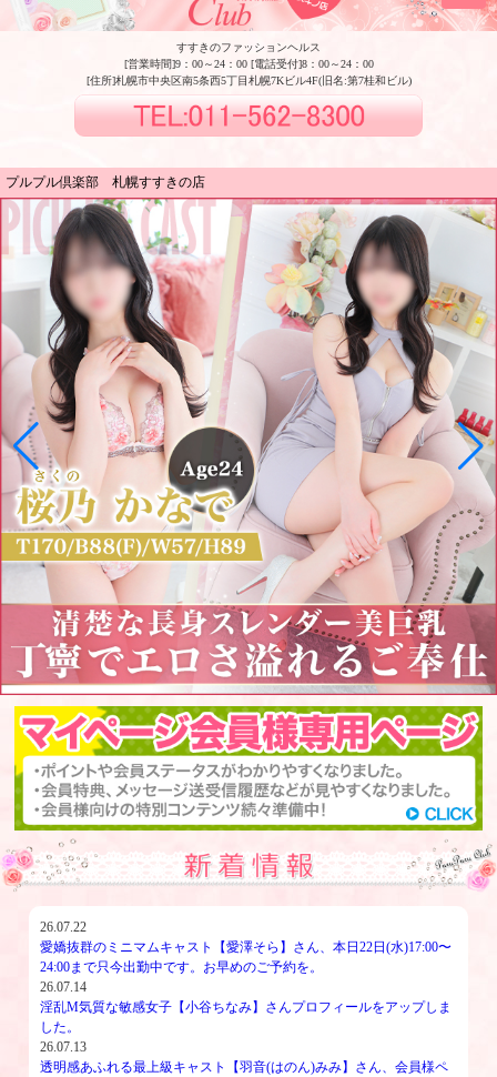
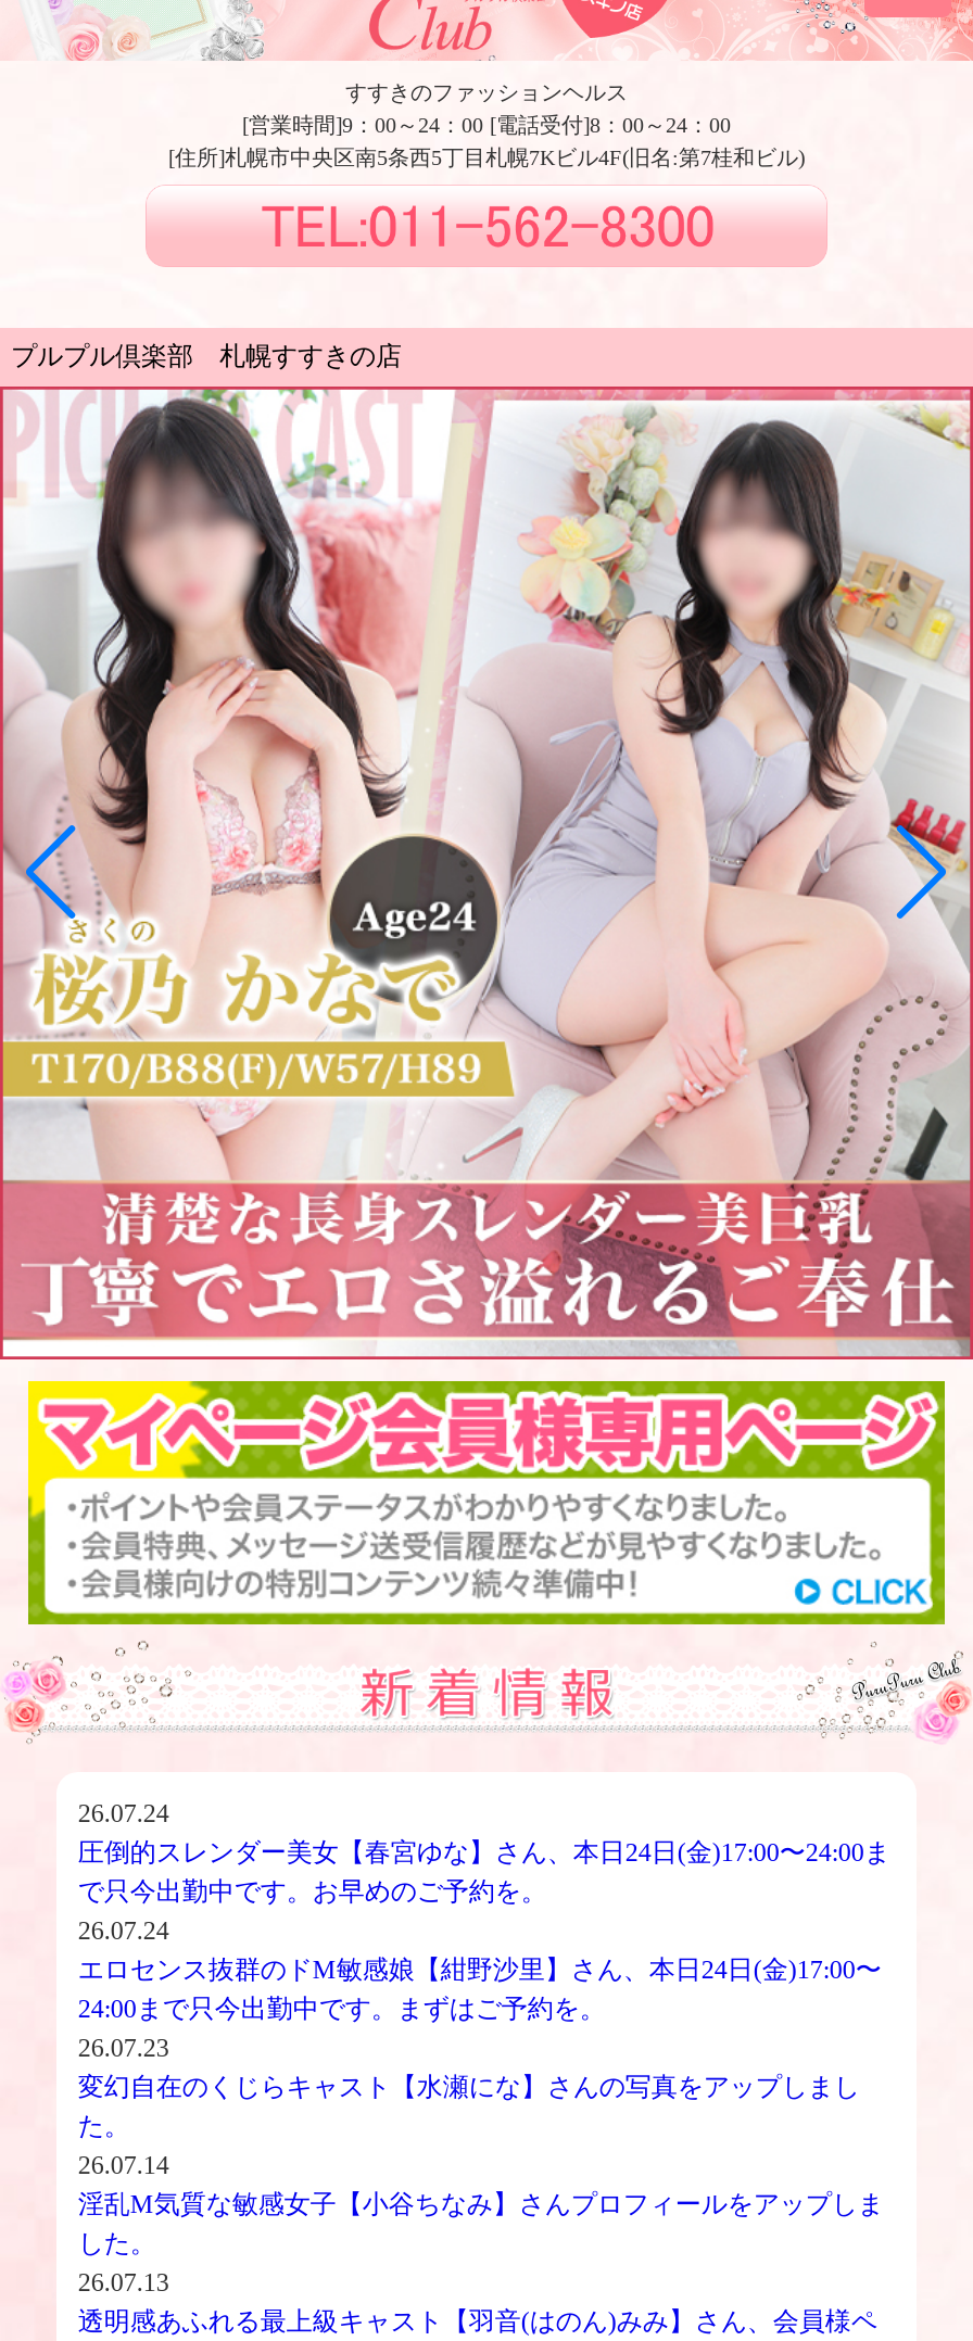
[40,919,451,975] 26.07.22 | 愛嬌抜群のミニマムキャスト【愛澤そら】さん、本日22日(水)17:00〜 | 24:00まで只今出勤中です。お早めのご予約を。 -> [78,1798,890,2141] 26.07.24 | 圧倒的スレンダー美女【春宮ゆな】さん、本日24日(金)17:00〜24:00ま | で只今出勤中です。お早めのご予約を。 | 26.07.24 | エロセンス抜群のドM敏感娘【紺野沙里】さん、本日24日(金)17:00〜 | 24:00まで只今出勤中です。まずはご予約を。 | 26.07.23 | 変幻自在のくじらキャスト【水瀬にな】さんの写真をアップしまし | た。

